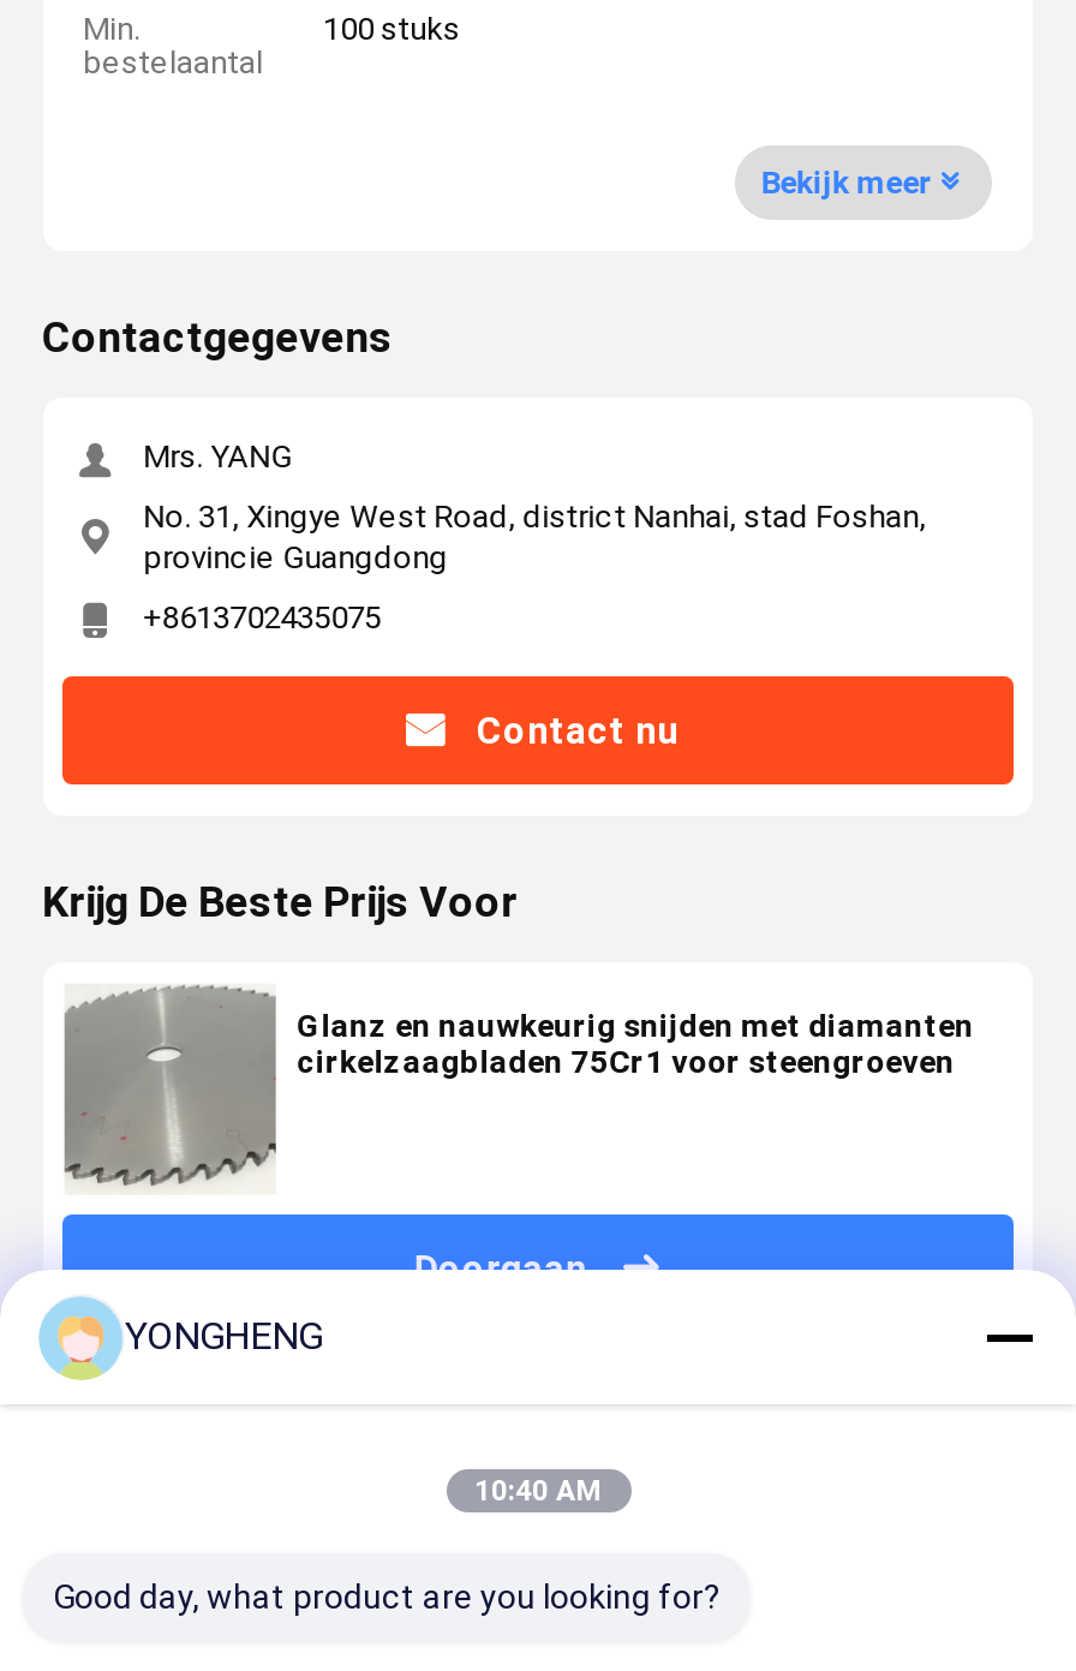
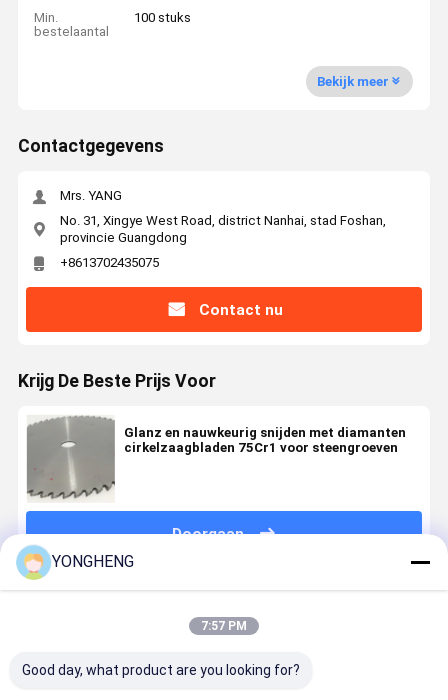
[474,1474,602,1508] 10:40 AM -> [201,619,247,633] 7:57 PM

